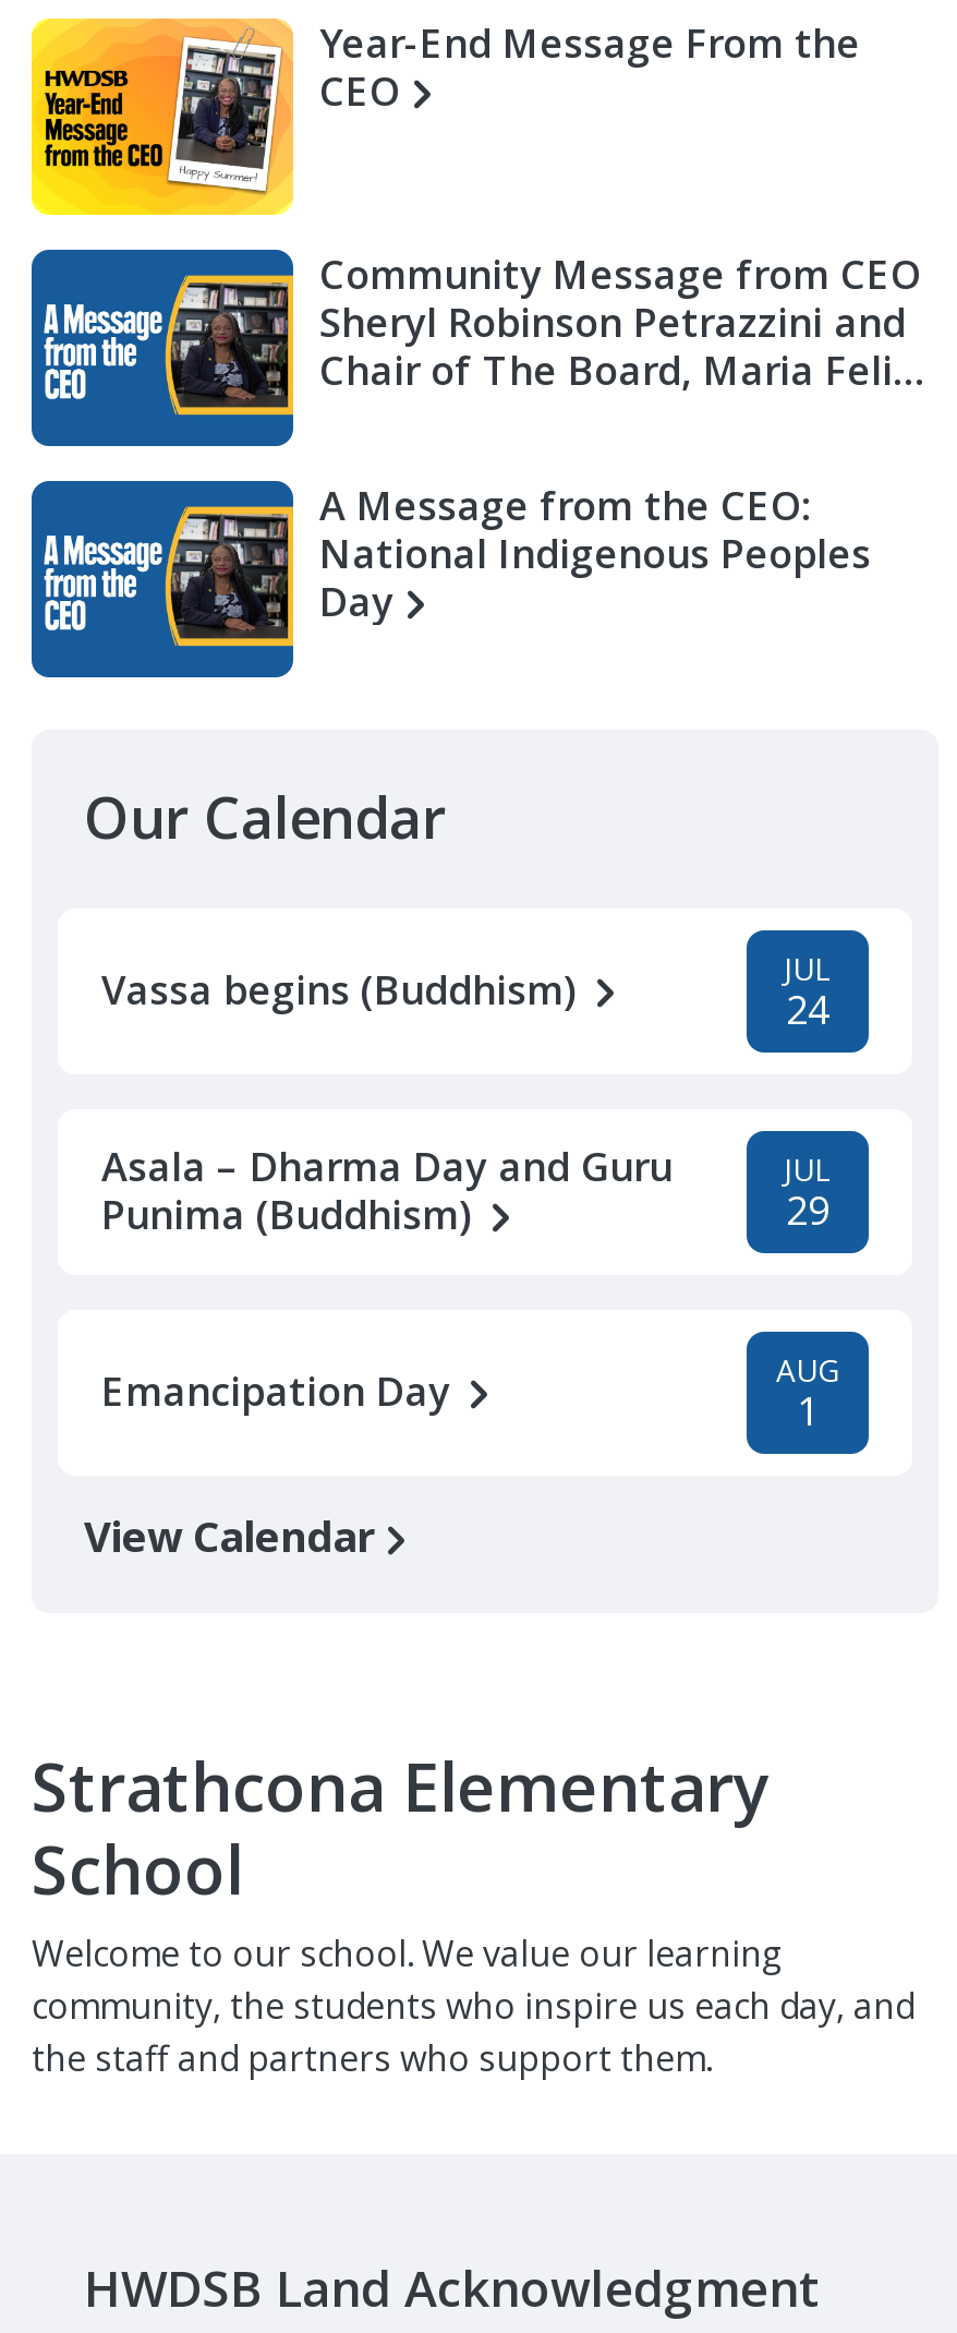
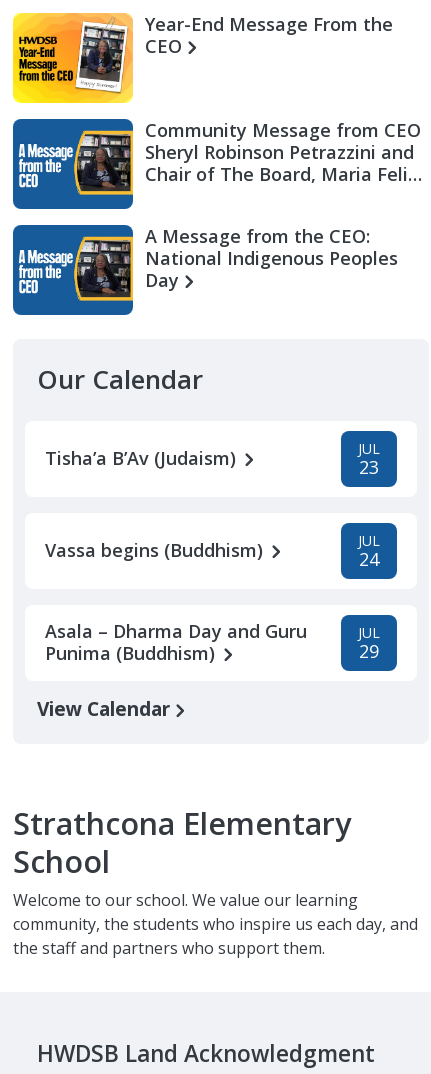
none -> [45,439,380,479] Tisha’a B’Av (Judaism) | JUL | 23
moved [101,948,832,1240] -> [45,531,380,665]: Vassa begins (Buddhism) | JUL | 24 | Asala – Dharma Day and Guru | Punima (Buddhism) | JUL | 29
[101,1349,839,1436] Emancipation Day | AUG | 1 -> none

